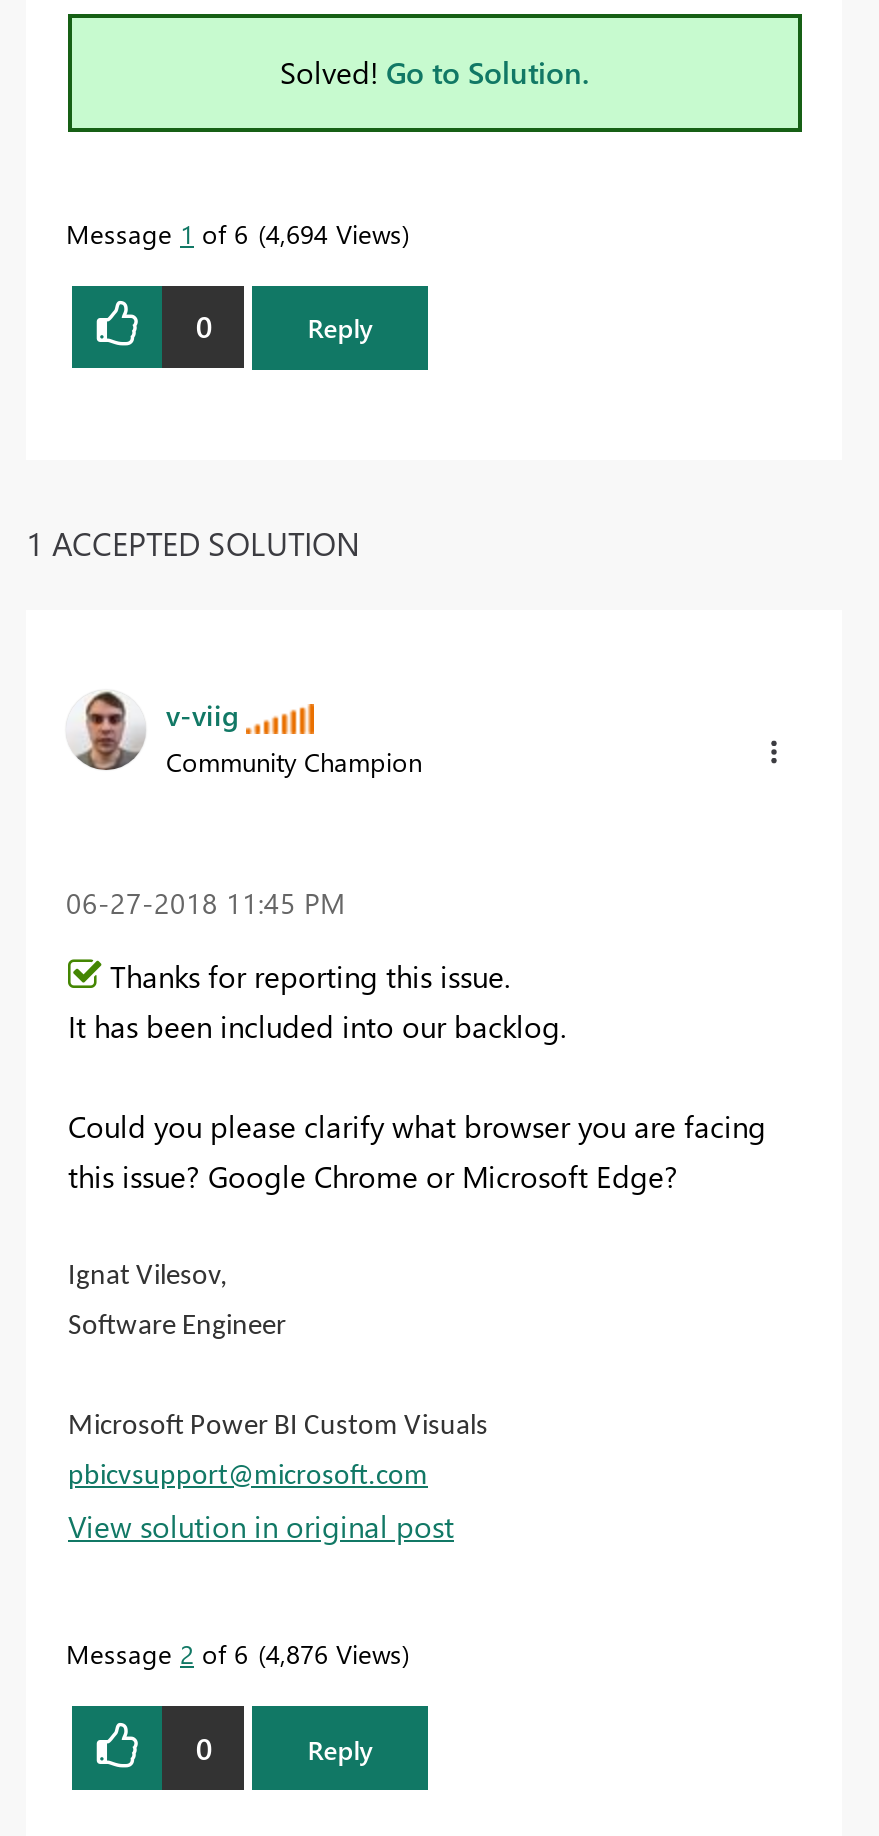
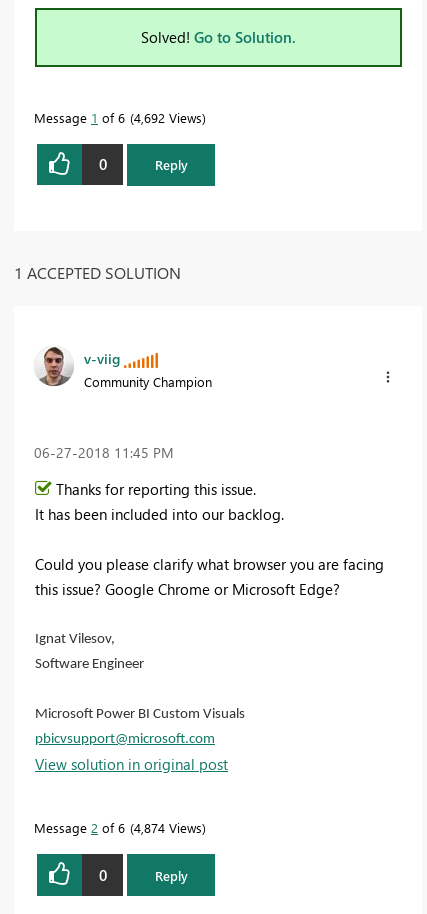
[66,215,402,249] Message 1 of 6 4,694 Views -> [34,109,202,126] Message 1 of 6 4,692 Views
[66,1636,402,1670] Message 2 of 6 4,876 Views -> [34,819,202,836] Message 2 of 6 4,874 Views

